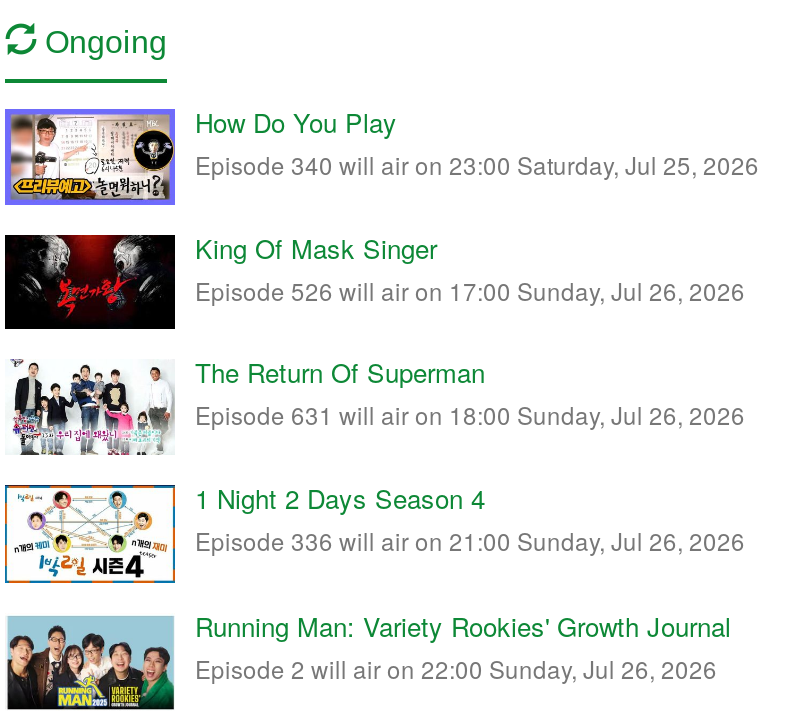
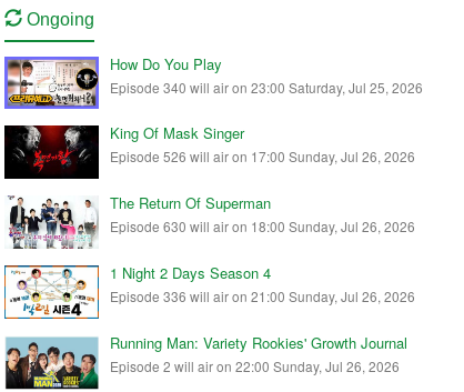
[195,398,745,432] Episode 631 will air on 18:00 Sunday, Jul 26, 2026 -> [110,216,415,235] Episode 630 will air on 18:00 Sunday, Jul 26, 2026

